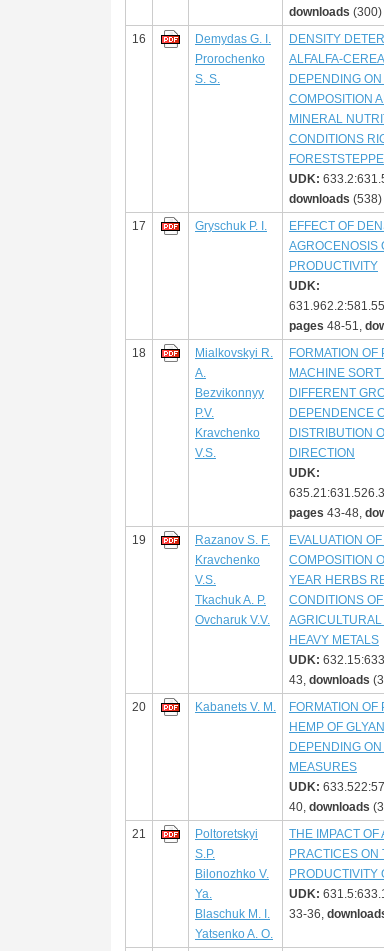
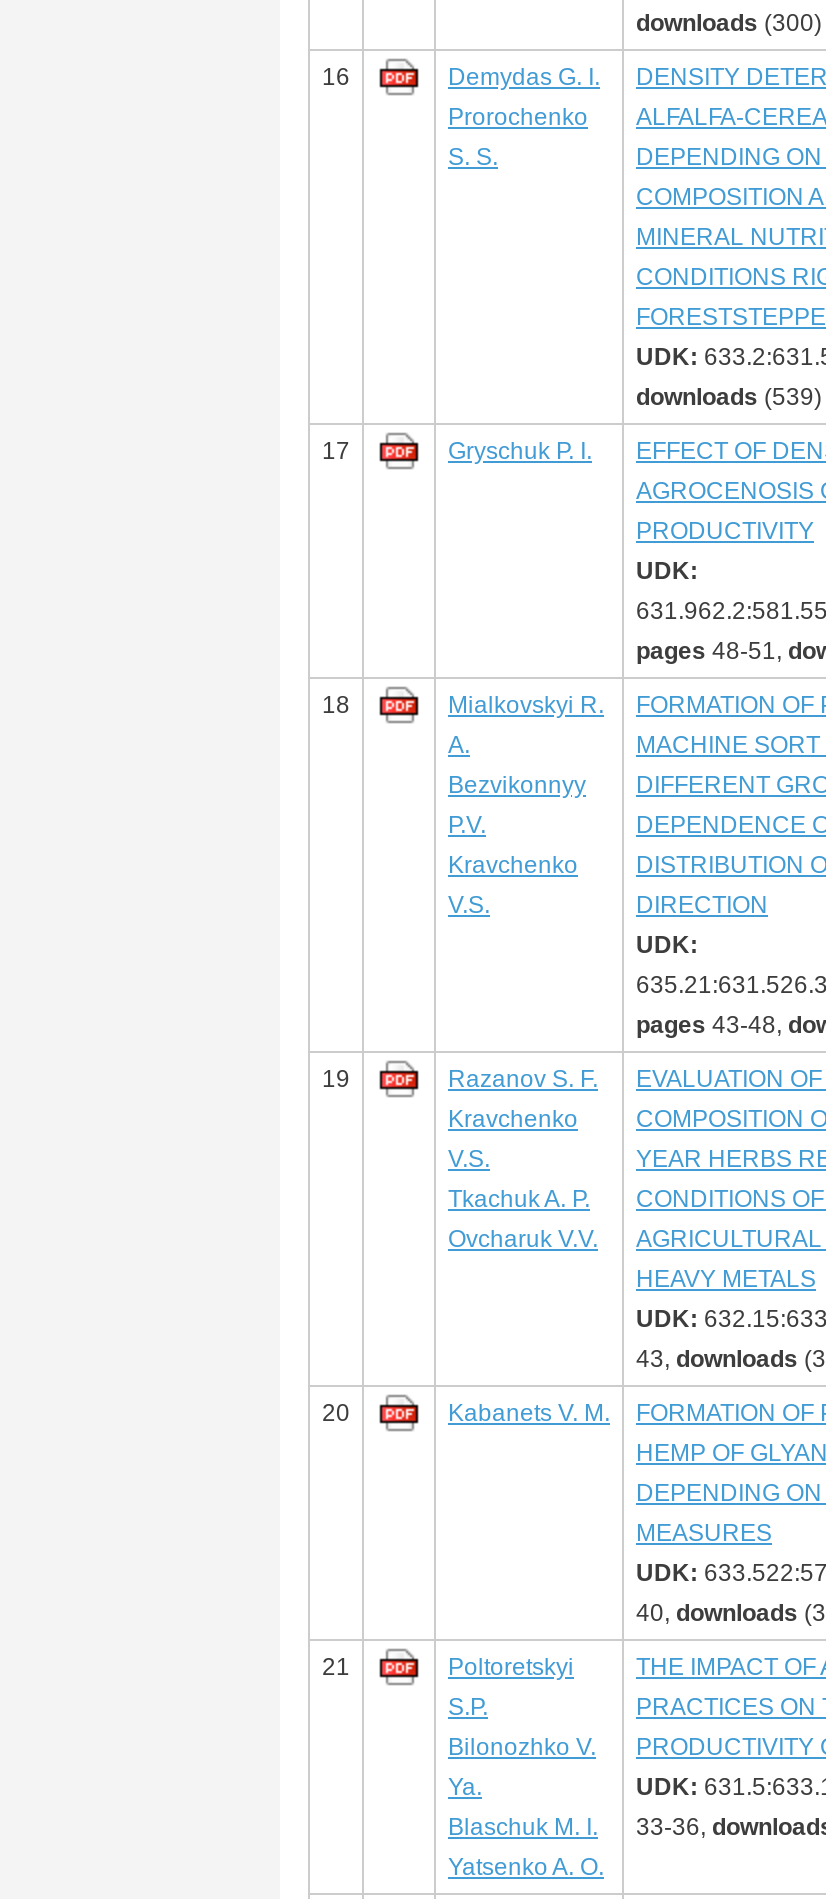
[289,192,382,206] downloads (538) -> [636,383,822,411] downloads (539)

